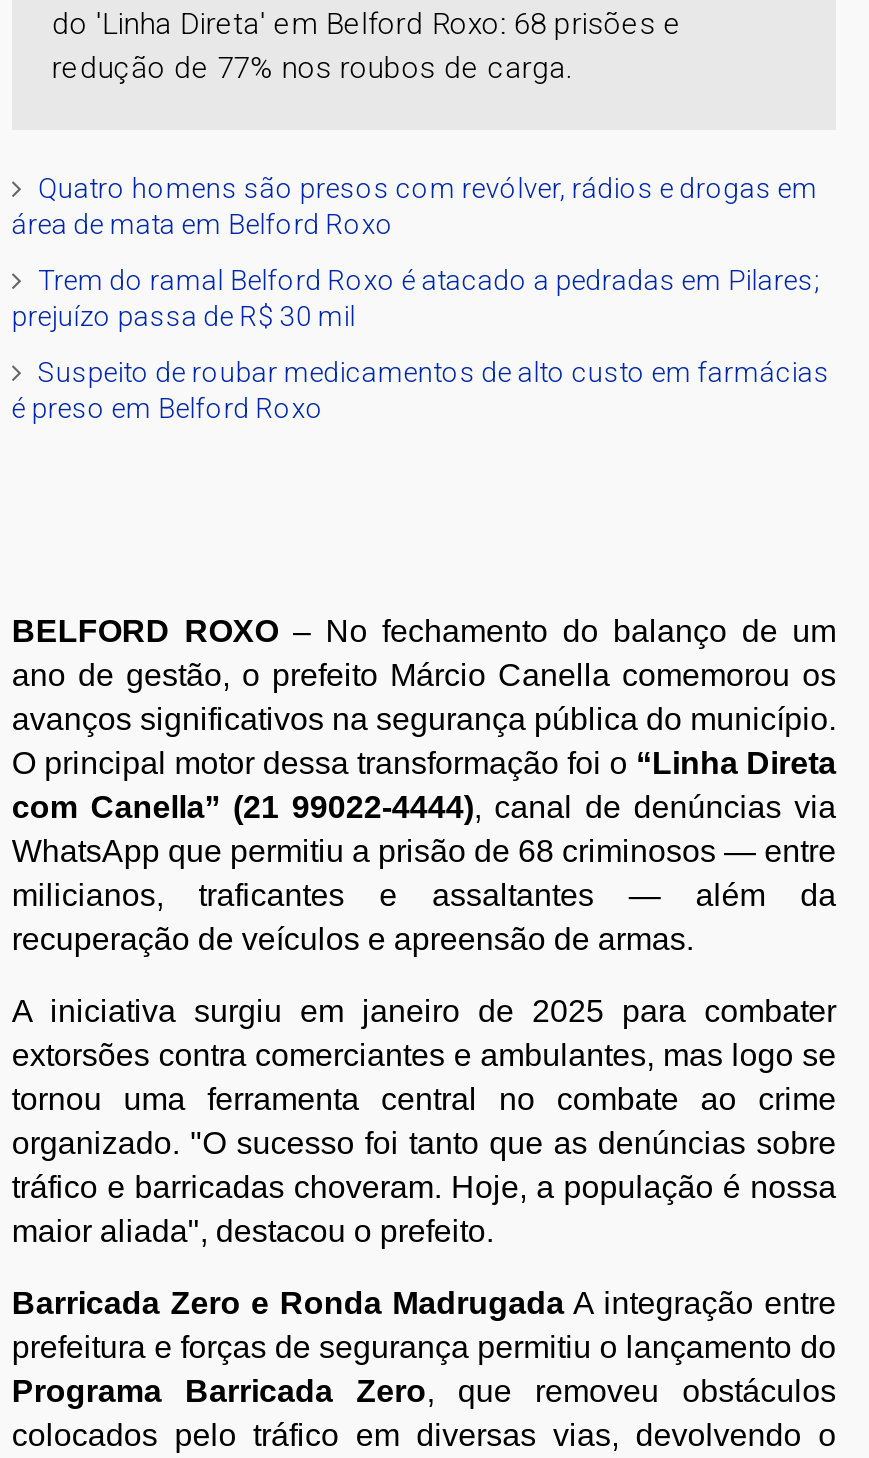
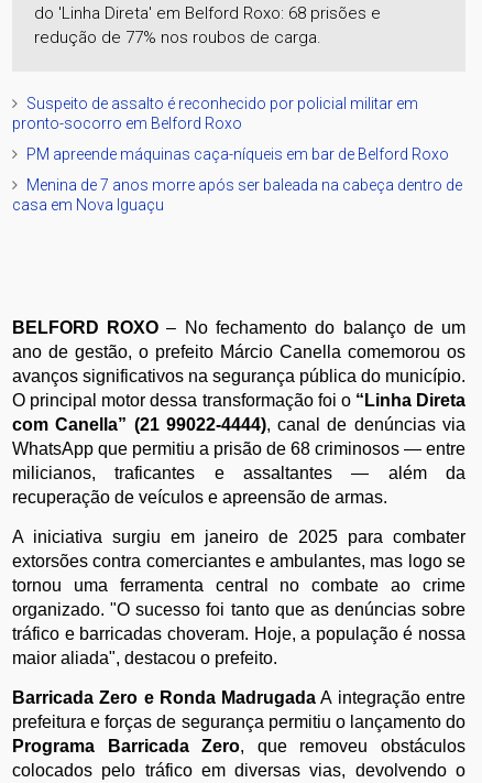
[12,172,818,240] Quatro homens são presos com revólver, rádios e drogas em | área de mata em Belford Roxo -> [12,95,418,132] Suspeito de assalto é reconhecido por policial militar em | pronto-socorro em Belford Roxo
[12,264,820,332] Trem do ramal Belford Roxo é atacado a pedradas em Pilares; | prejuízo passa de R$ 30 mil -> [26,145,449,163] PM apreende máquinas caça-níqueis em bar de Belford Roxo
[12,356,830,424] Suspeito de roubar medicamentos de alto custo em farmácias | é preso em Belford Roxo -> [12,176,462,214] Menina de 7 anos morre após ser baleada na cabeça dentro de | casa em Nova Iguaçu

